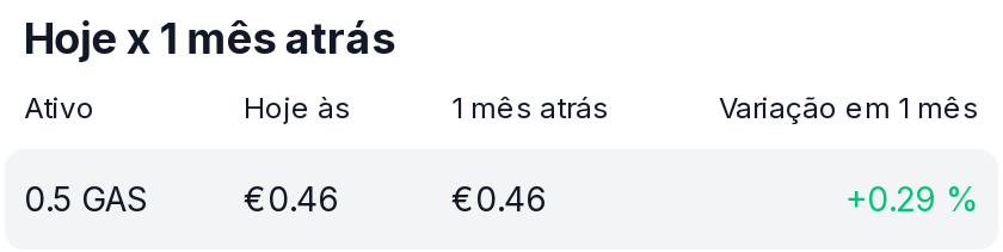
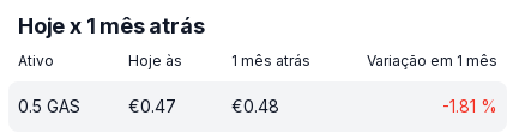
[244,178,979,219] €0.46 | €0.46 | +0.29% -> [128,96,497,116] €0.47 | €0.48 | -1.81%

